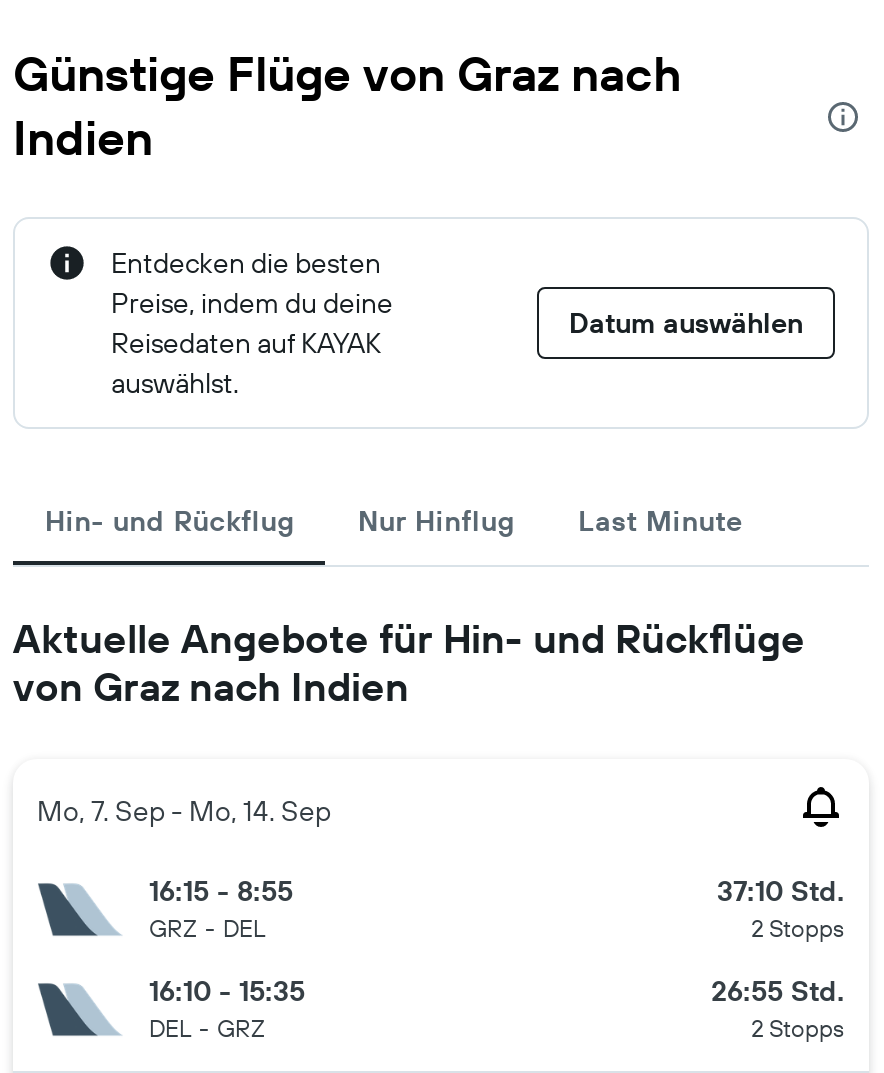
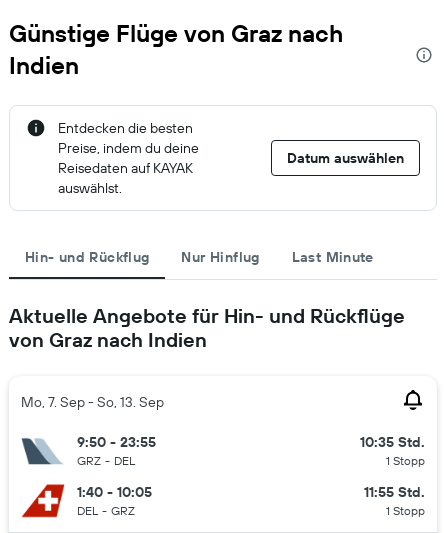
[37,793,331,829] Mo, 7. Sep - Mo, 14. Sep -> [21,393,164,411] Mo, 7. Sep - So, 13. Sep
[149,873,293,909] 16:15 - 8:55 -> [77,433,156,451] 9:50 - 23:55
[717,873,845,943] 37:10 Std. | 2 Stopps -> [360,433,425,468] 10:35 Std. | 1 Stopp
[37,973,305,1041] [image] | 16:10 - 15:35 -> [21,483,152,518] [image] | 1:40 - 10:05
[711,973,845,1043] 26:55 Std. | 2 Stopps -> [364,483,425,518] 11:55 Std. | 1 Stopp

